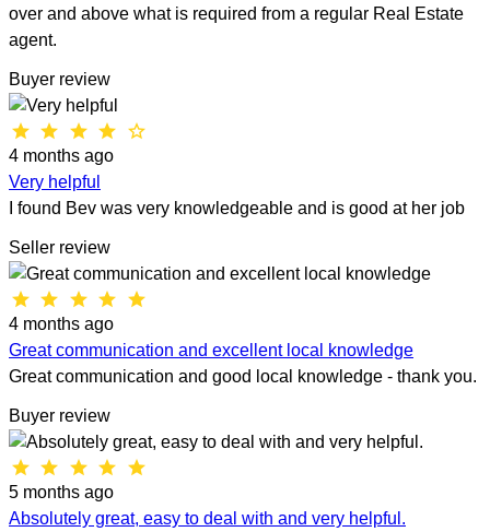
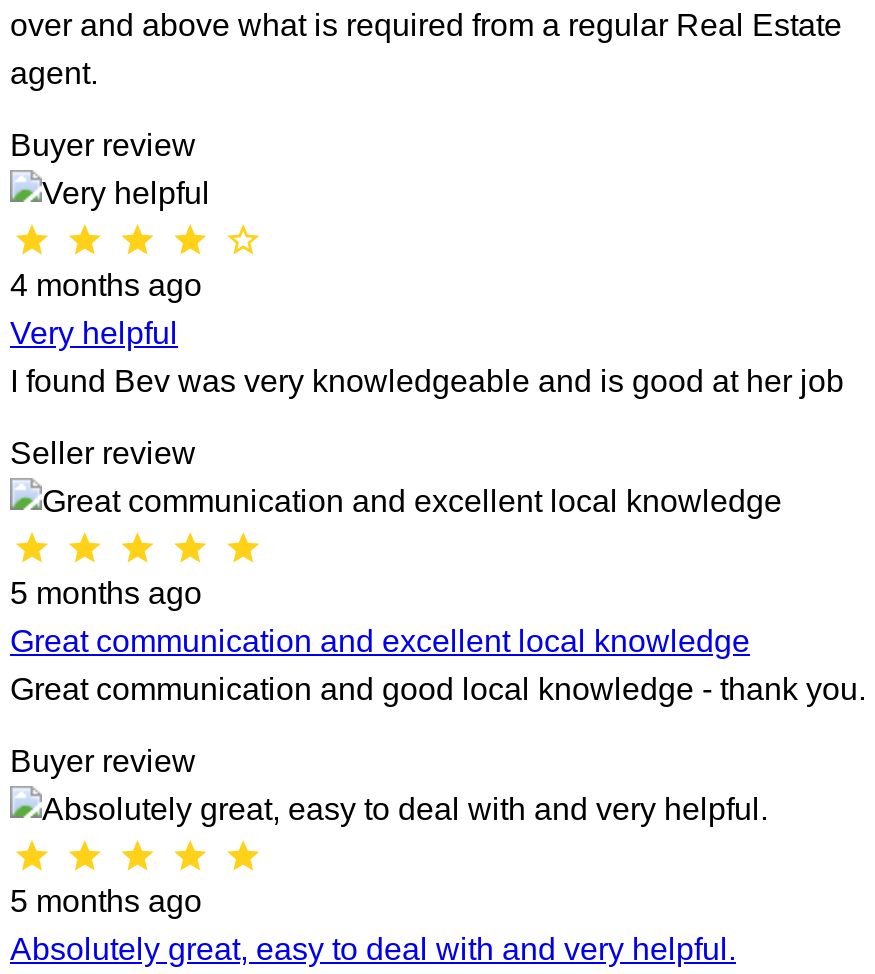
[9,315,114,333] 4 months ago -> [10,576,202,610] 5 months ago

